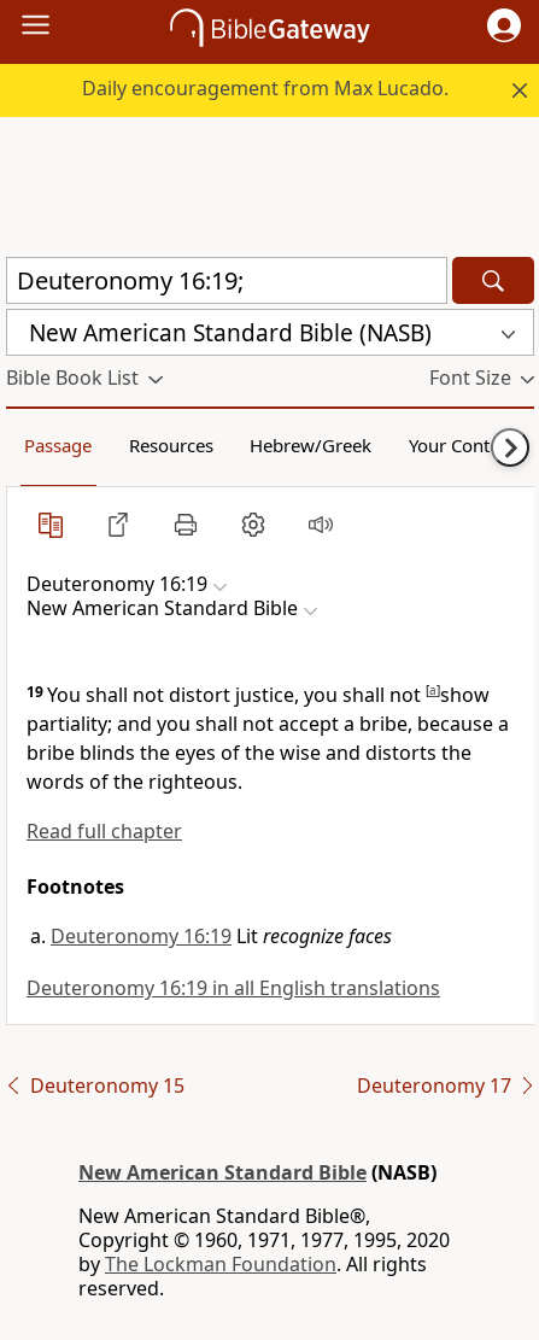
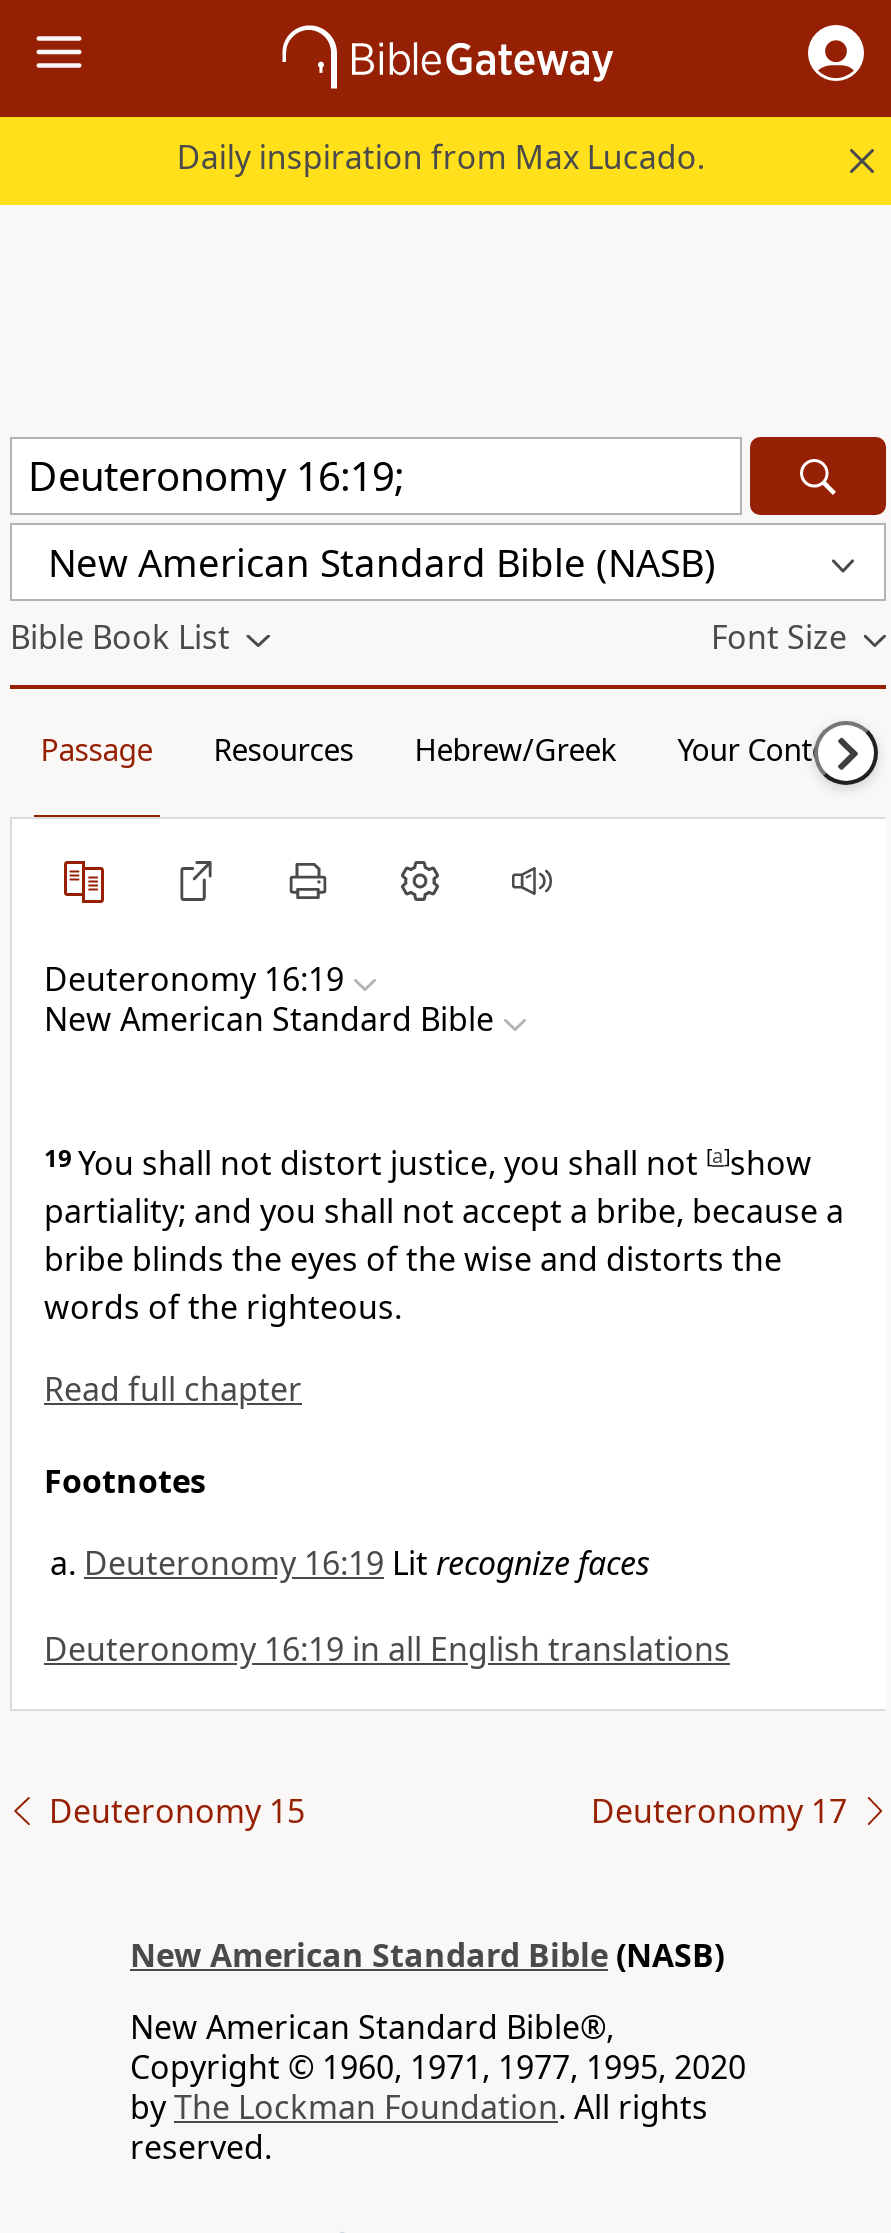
[82,75,449,101] Daily encouragement from Max Lucado. -> [177,135,705,179] Daily inspiration from Max Lucado.

